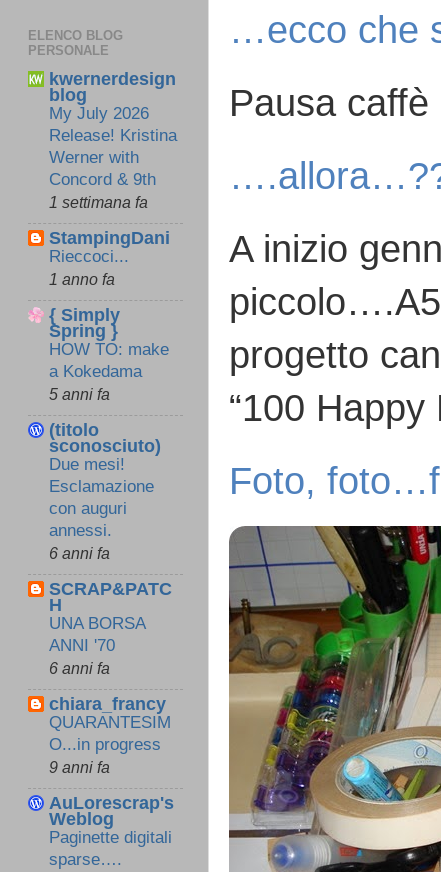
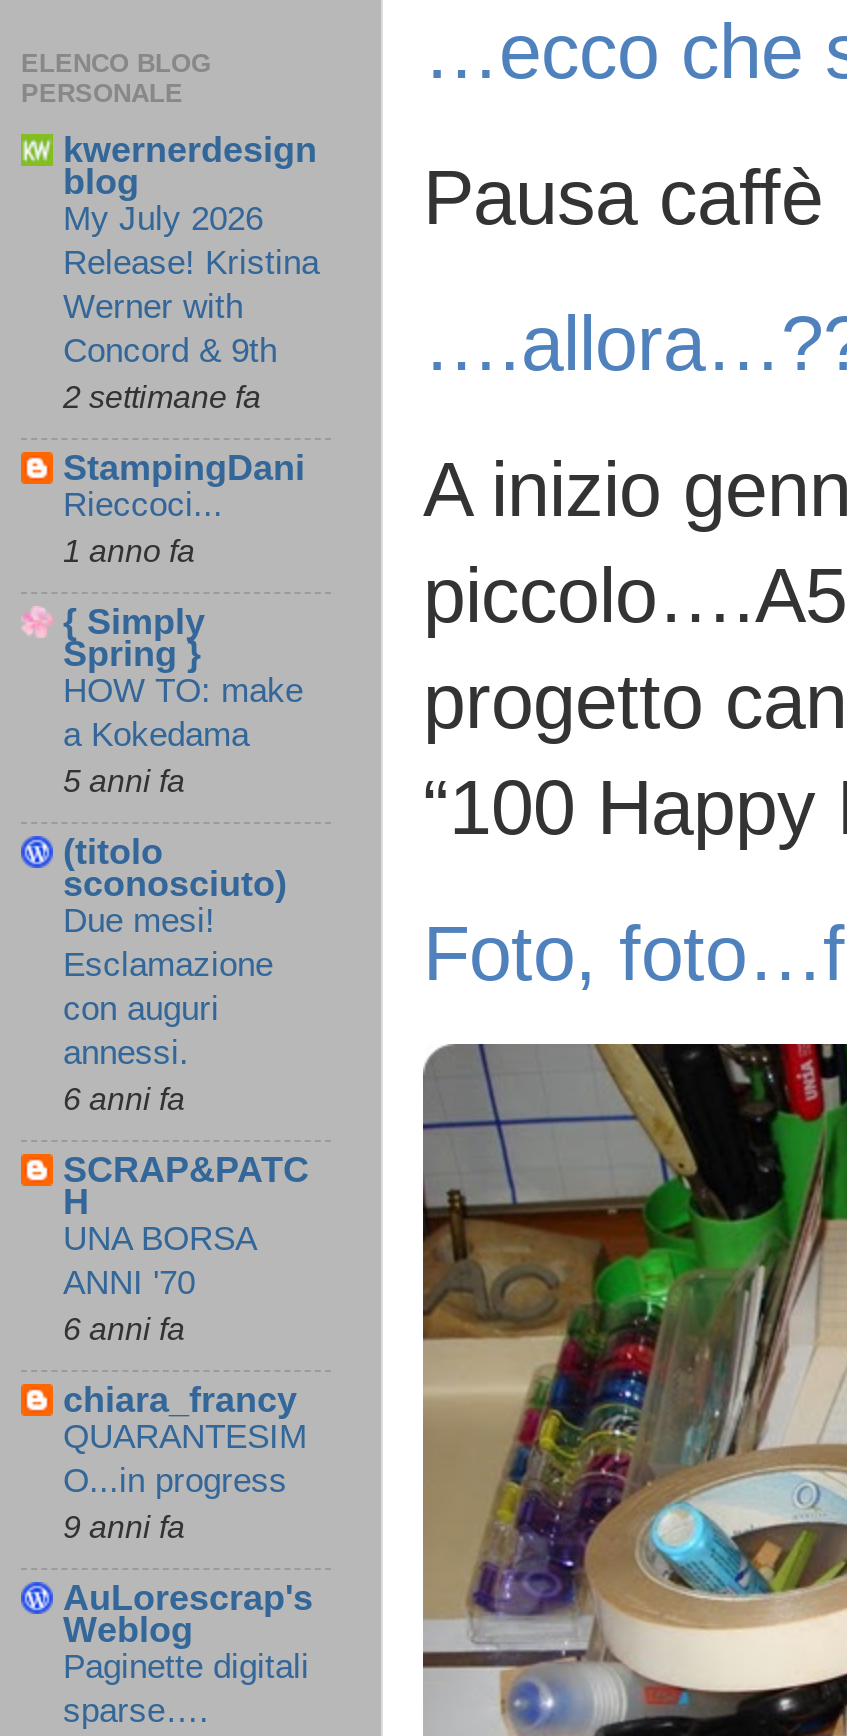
[49,193,148,211] 1 settimana fa -> [63,378,261,414] 2 settimane fa

